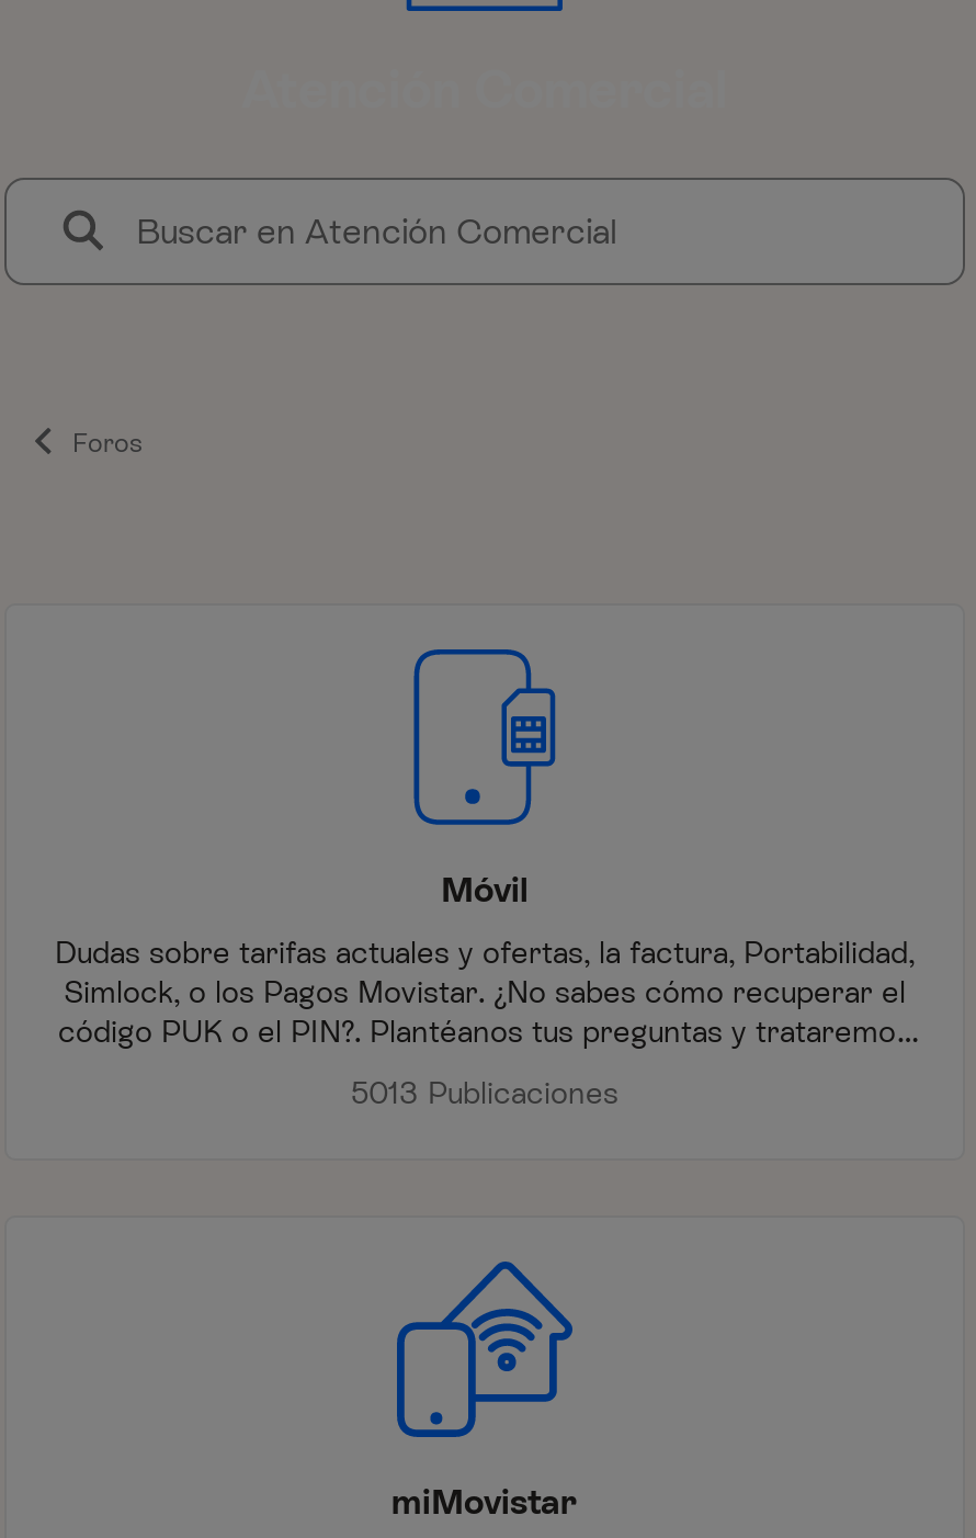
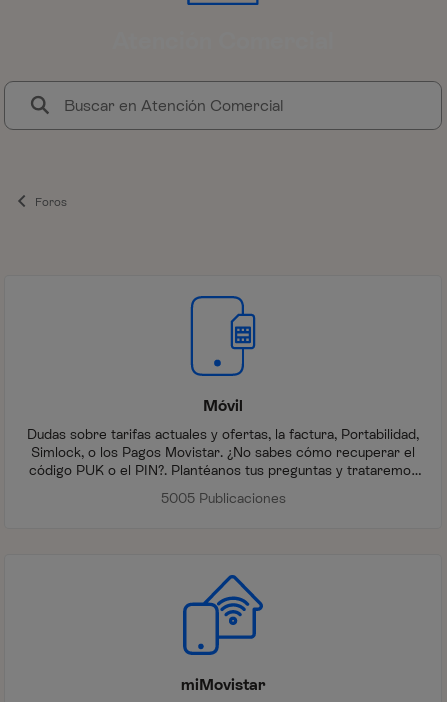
[351,1075,618,1112] 5013 Publicaciones -> [160,490,285,507] 5005 Publicaciones

